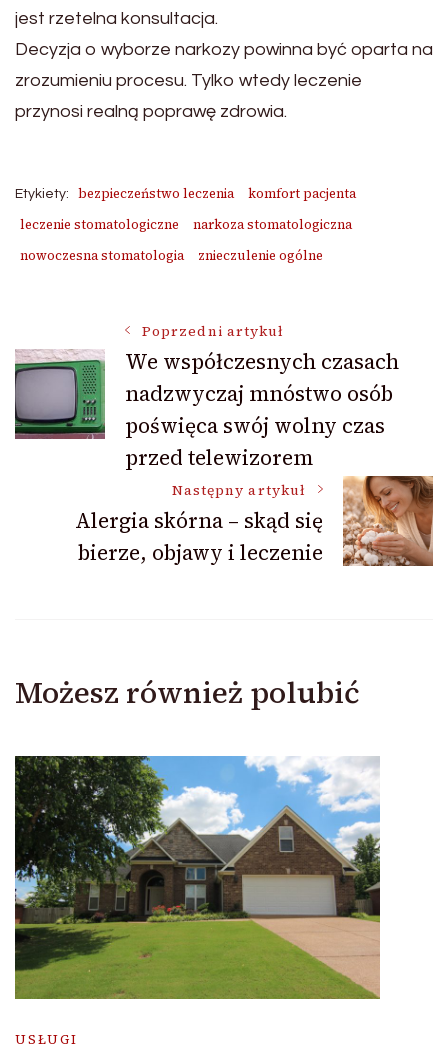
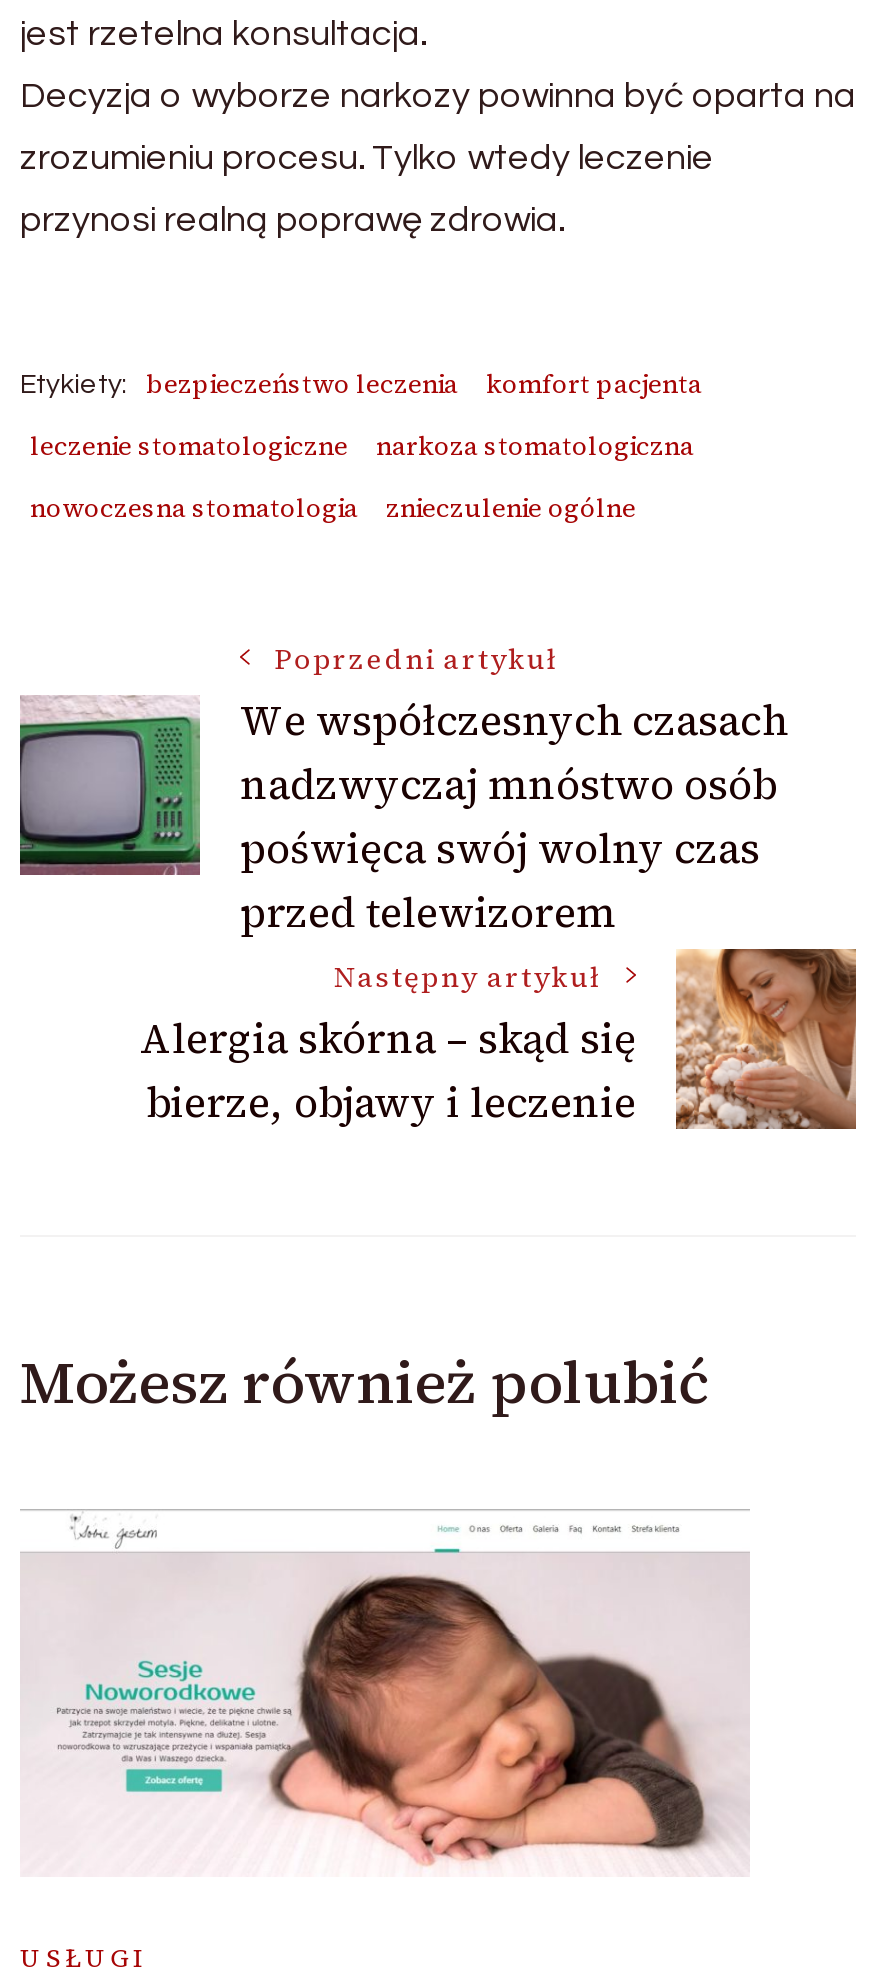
[14,755,381,1000] [image] -> [20,1509,748,1877] [image]

